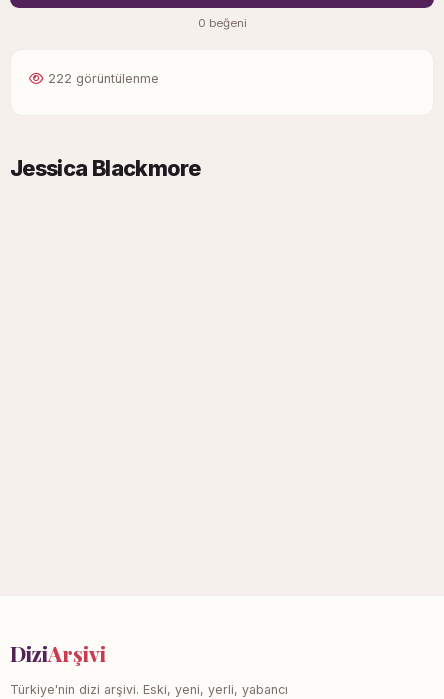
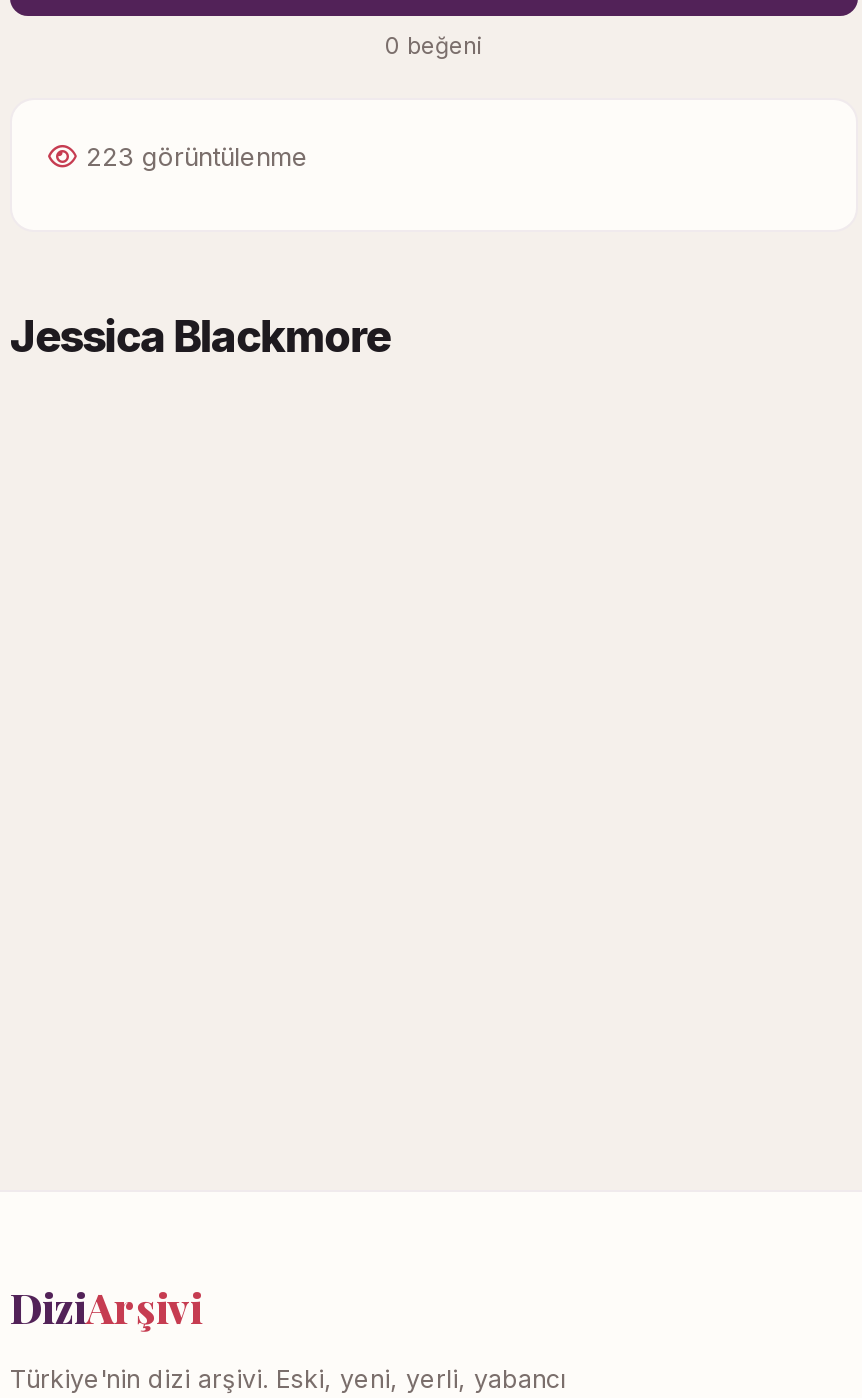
[48,71,159,86] 222 görüntülenme -> [86,142,308,172] 223 görüntülenme

